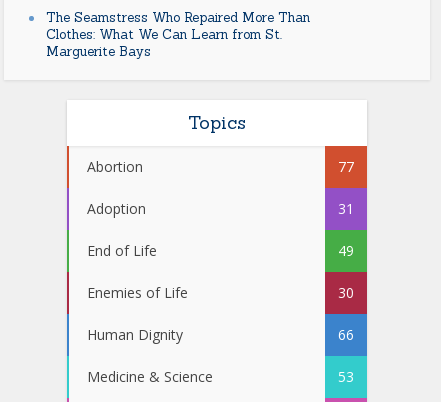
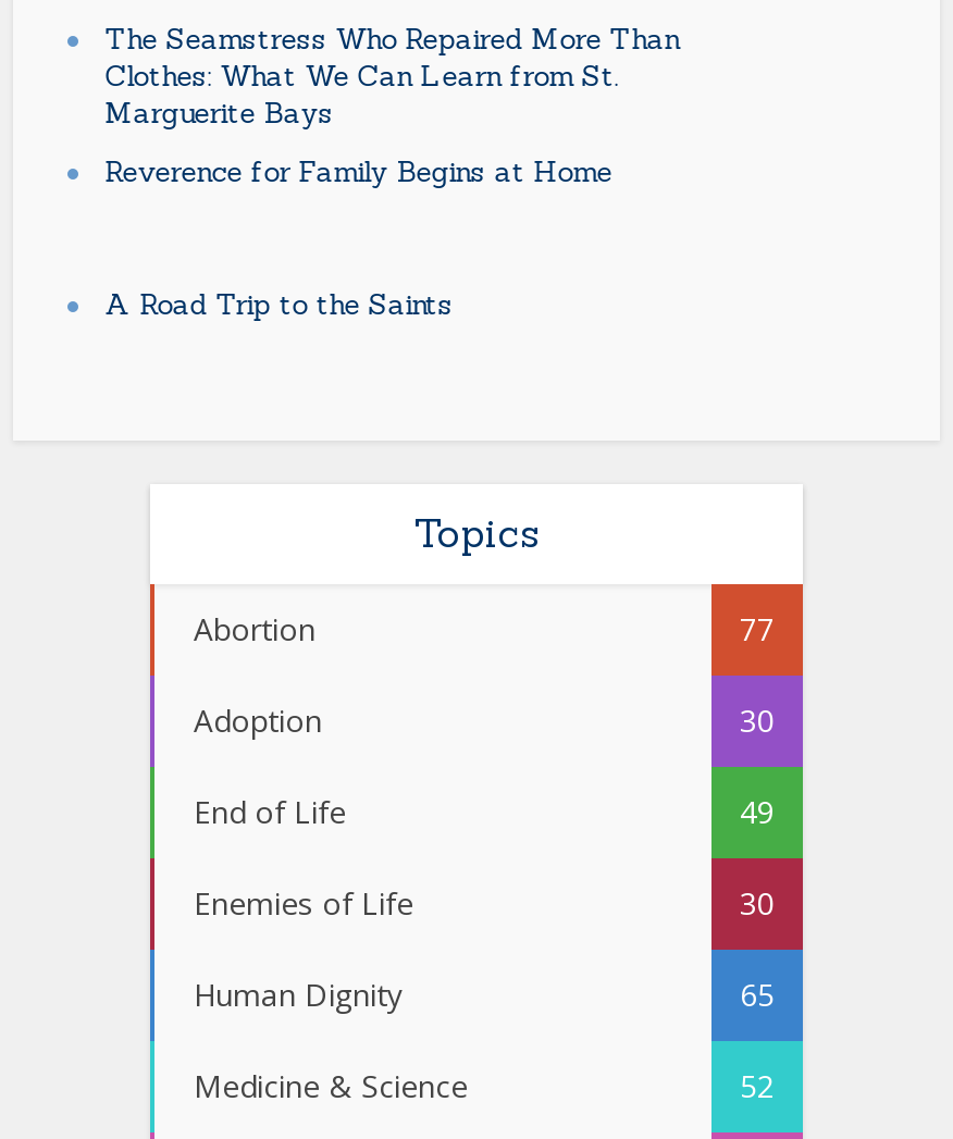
none -> [105,154,612,191] Reverence for Family Begins at Home
none -> [105,287,453,324] A Road Trip to the Saints
[338,199,354,218] 31 -> [740,700,775,741] 30
[338,325,354,344] 66 -> [740,974,775,1016] 65
[338,367,354,386] 53 -> [740,1066,775,1107] 52

